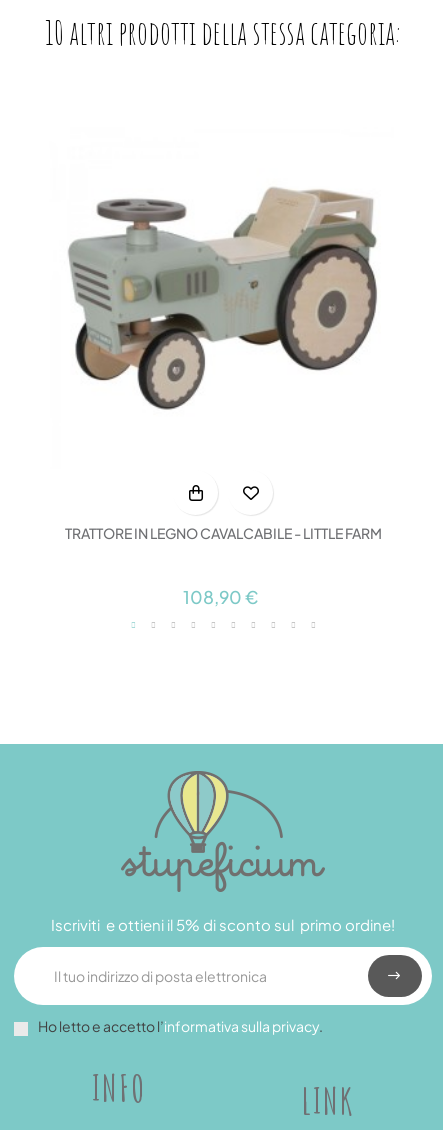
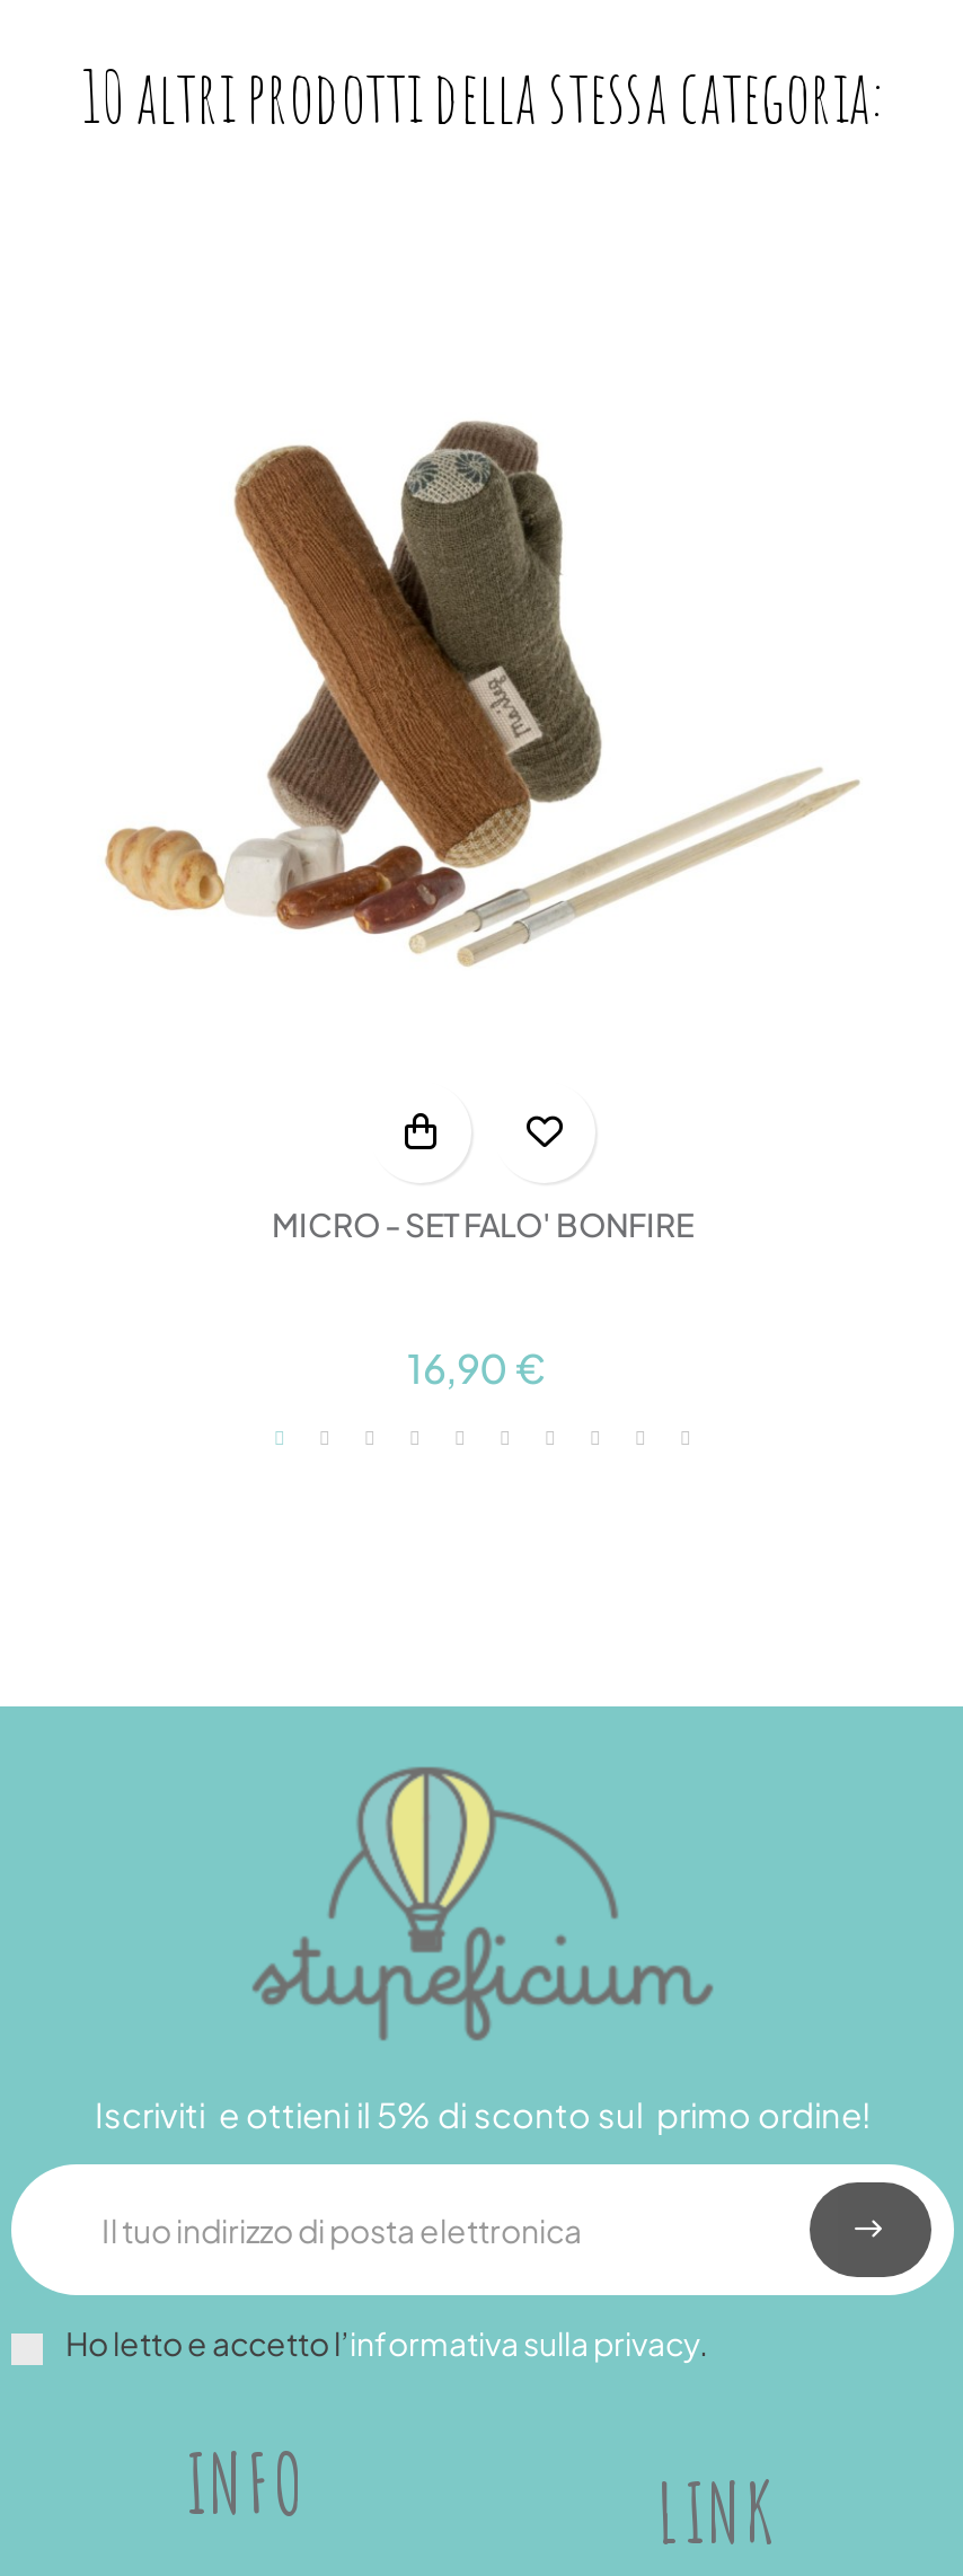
[56,177,384,416] [image] -> [104,418,859,969] [image]
[64,524,381,542] TRATTORE IN LEGNO CAVALCABILE - LITTLE FARM -> [272,1203,693,1244] MICRO - SET FALO' BONFIRE
[182,586,258,608] 108,90 € -> [407,1343,547,1392] 16,90 €

